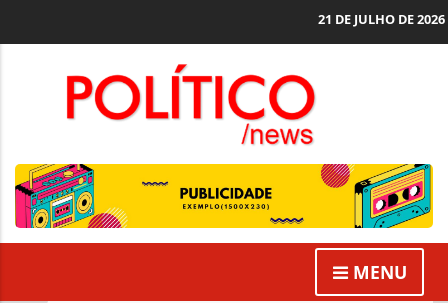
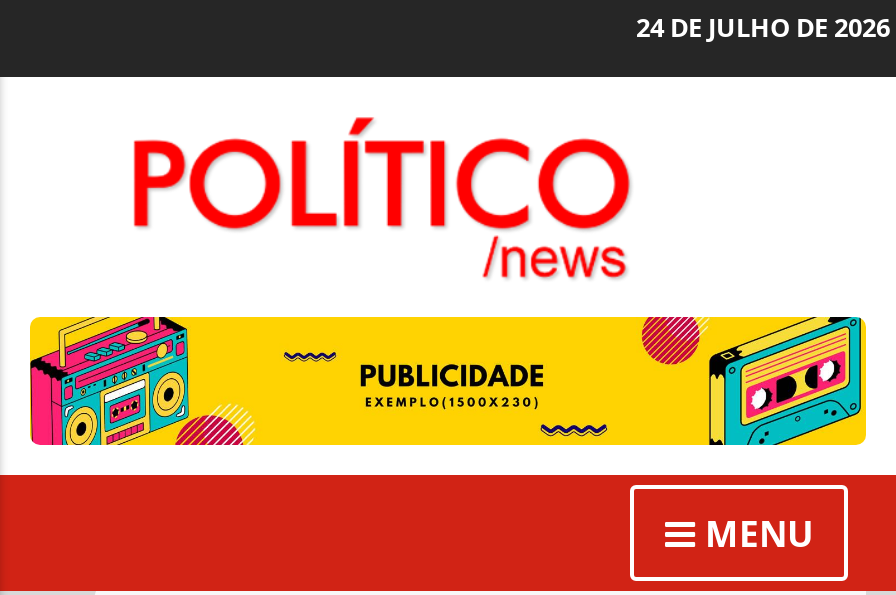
[318,10,445,28] 21 DE JULHO DE 2026 -> [636,9,890,45] 24 DE JULHO DE 2026

